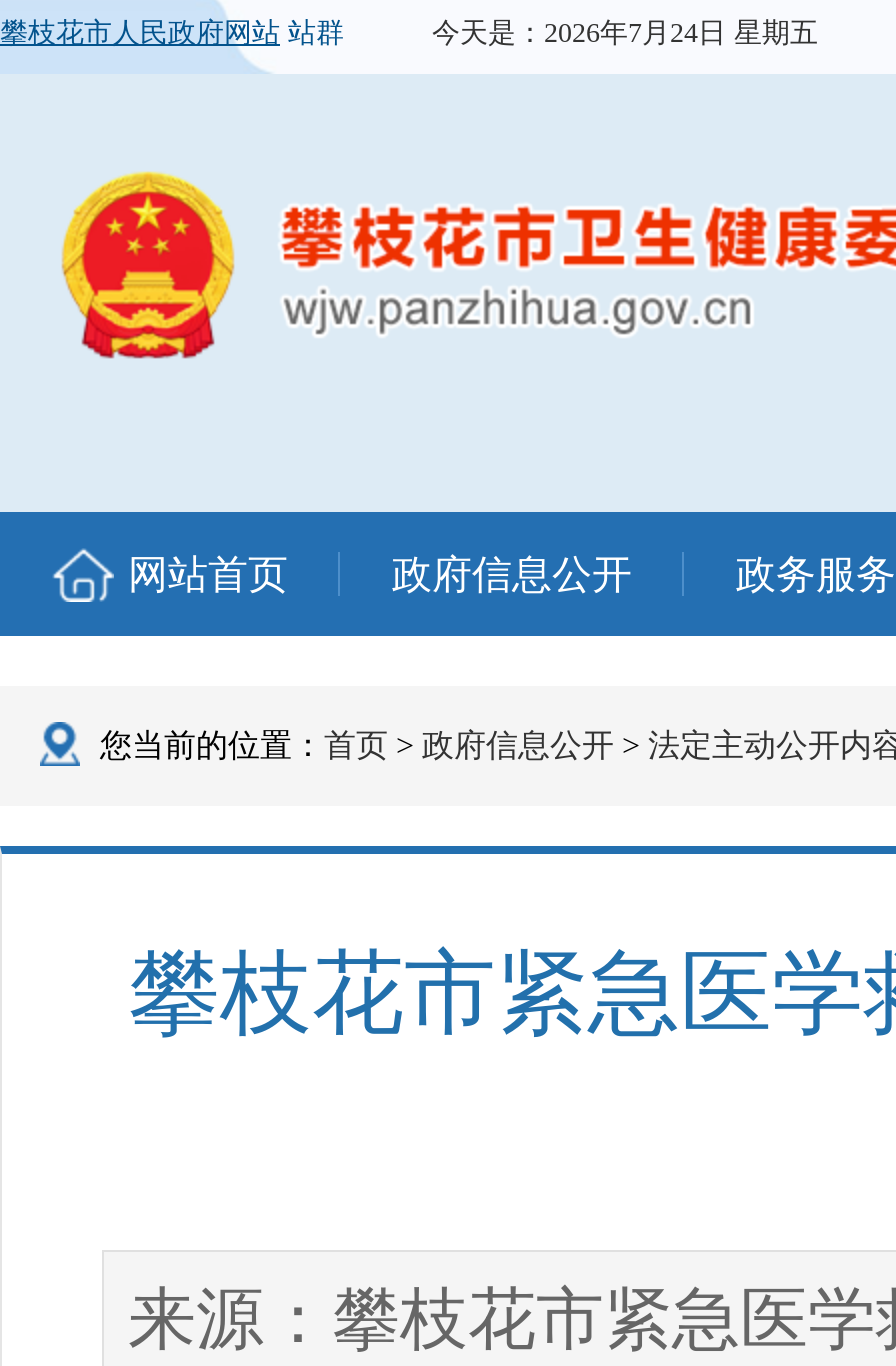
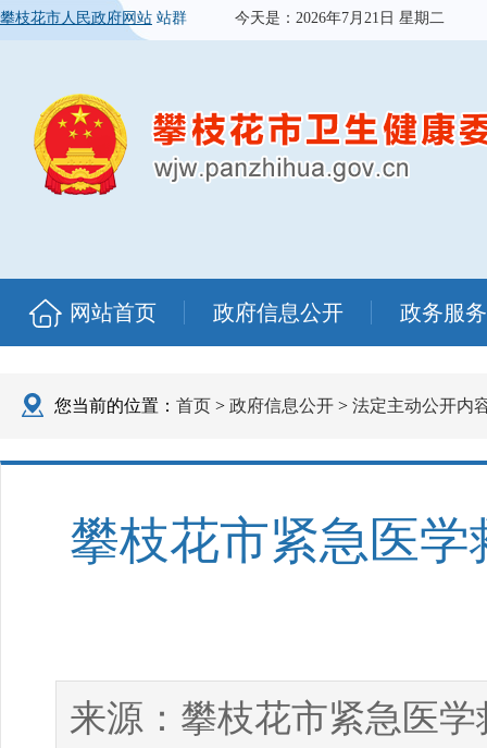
[432,18,818,48] 今天是：2026年7月24日 星期五 -> [235,10,445,26] 今天是：2026年7月21日 星期二

